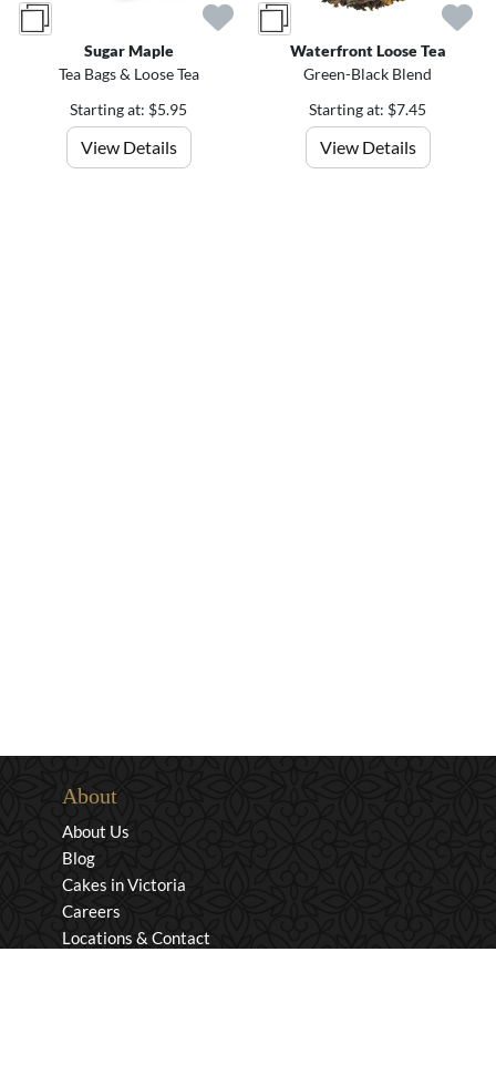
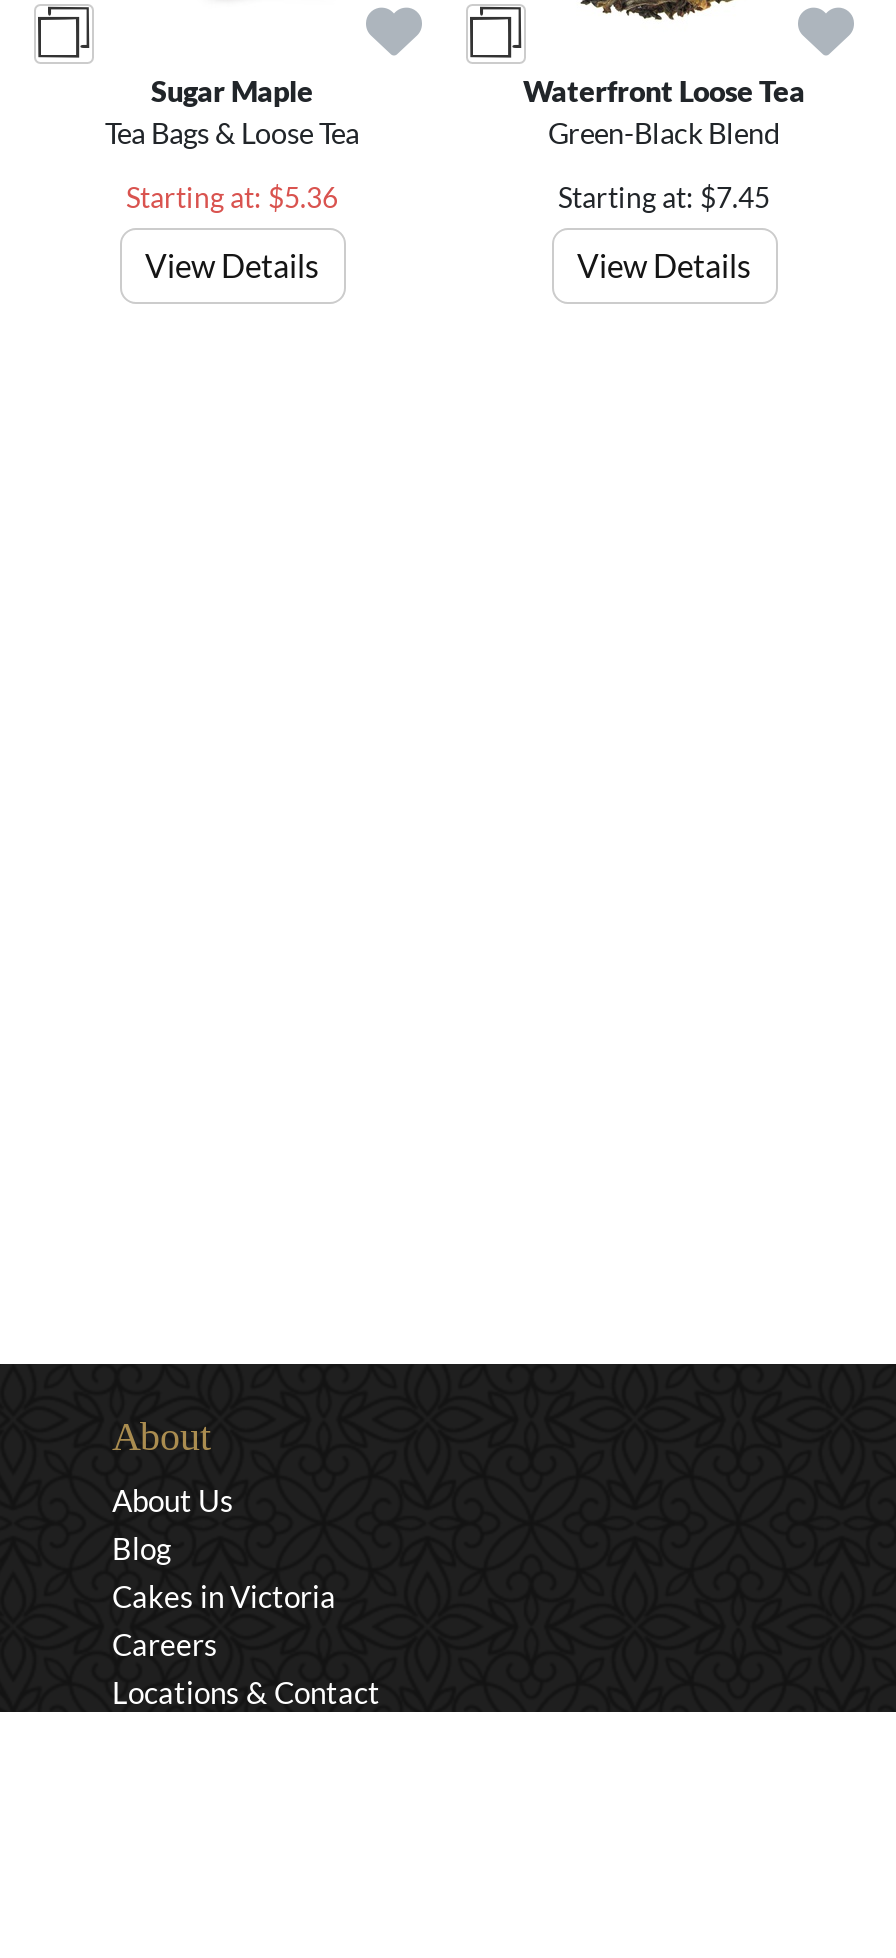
[70,100,187,119] Starting at: $5.95 -> [126,180,338,214] Starting at: $5.36

